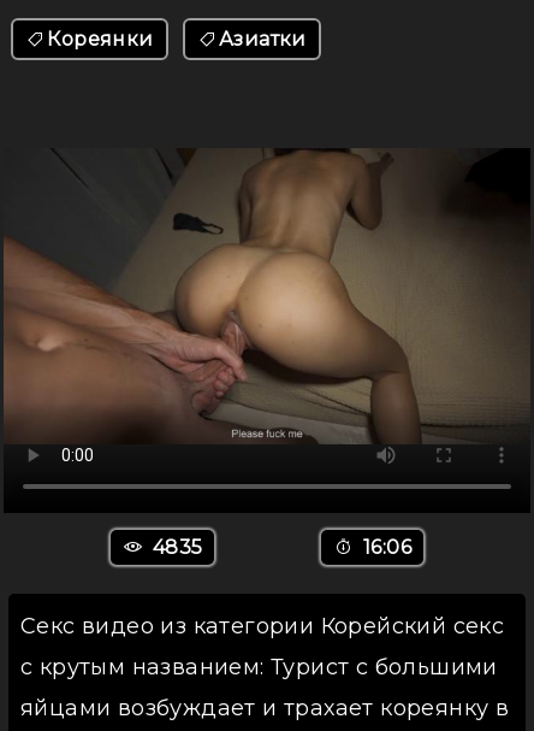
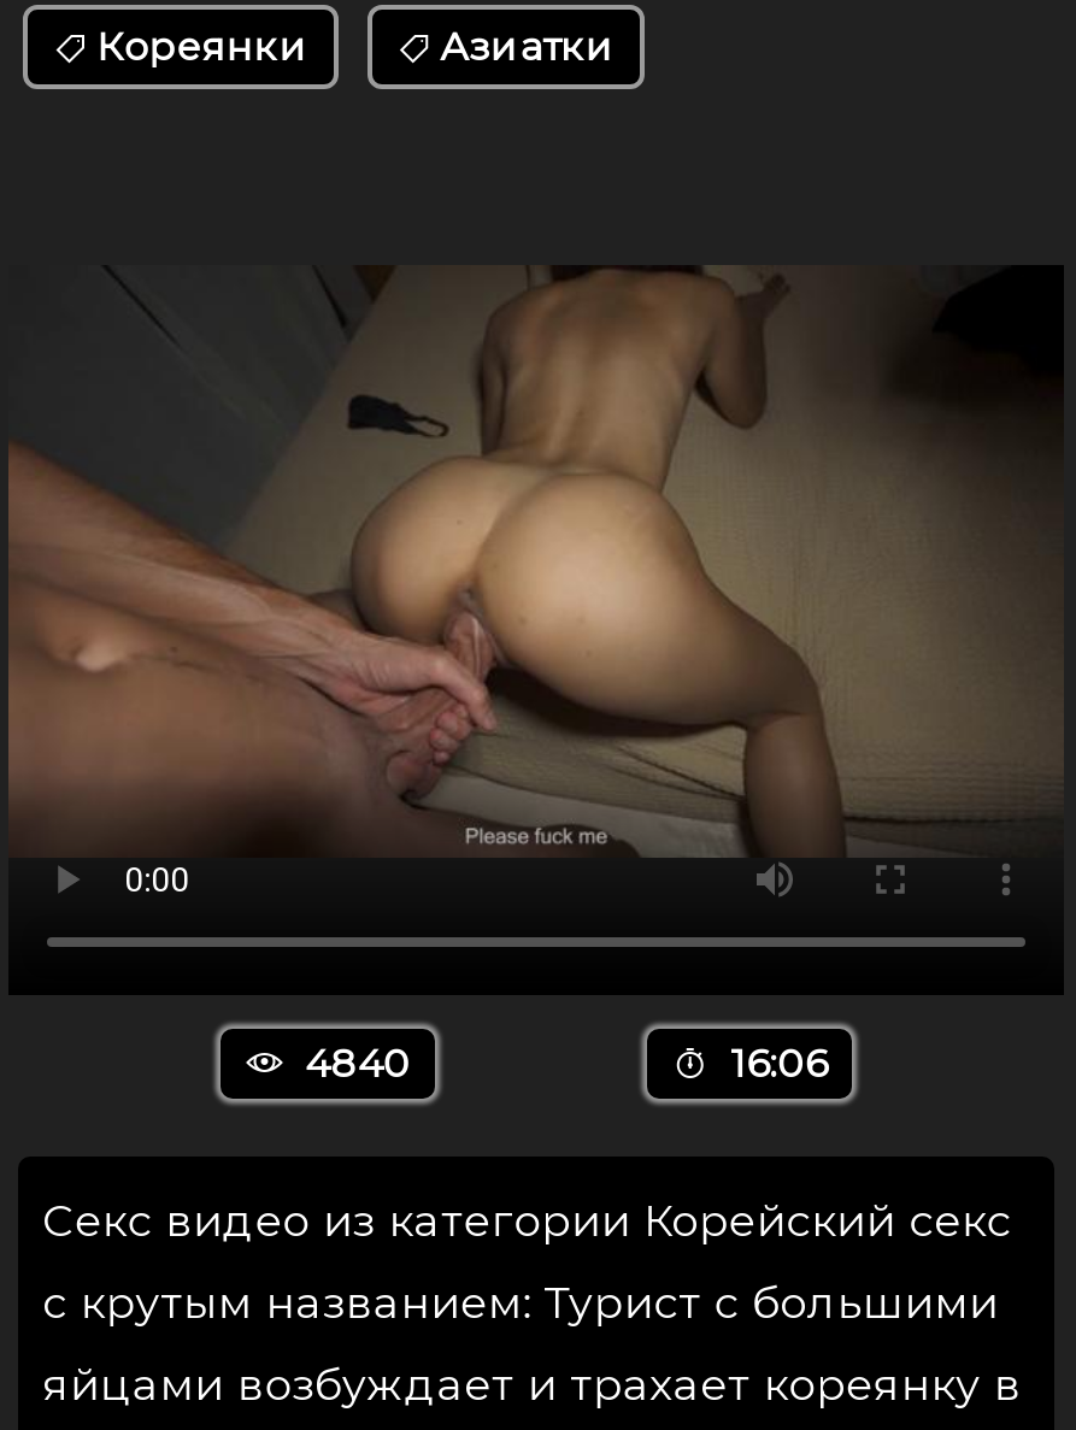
[147,536,202,559] 4835 -> [294,1041,410,1087] 4840

